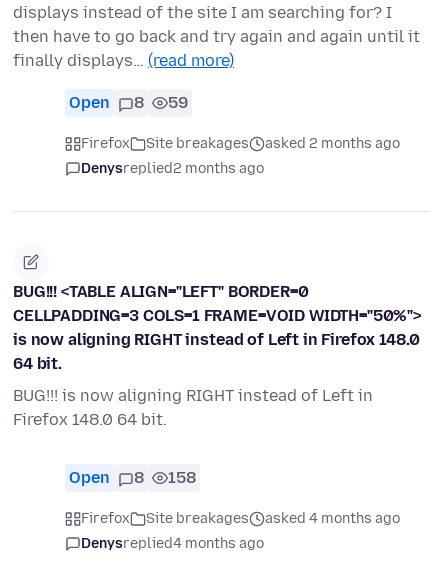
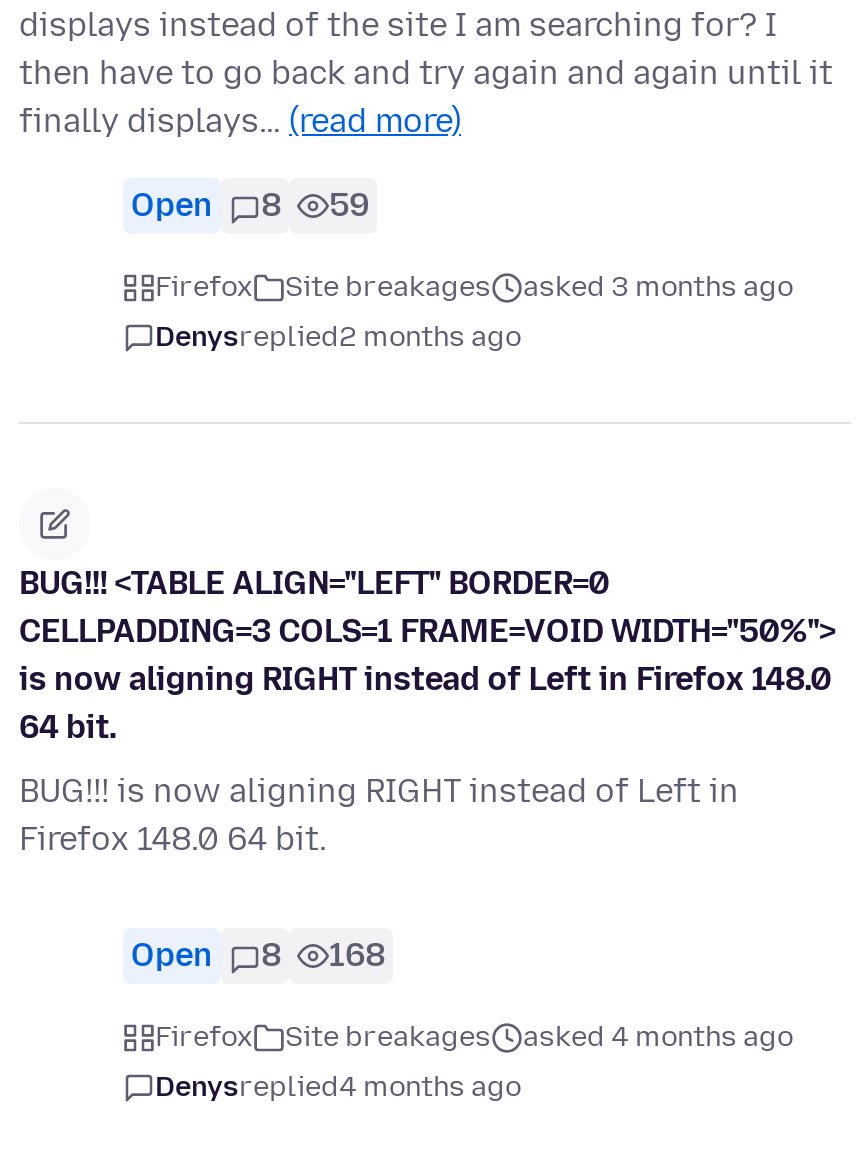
[265,135,400,152] asked 2 months ago -> [523,271,793,305] asked 3 months ago
[69,468,196,487] Open 8 158 -> [131,937,385,975] Open 8 168

